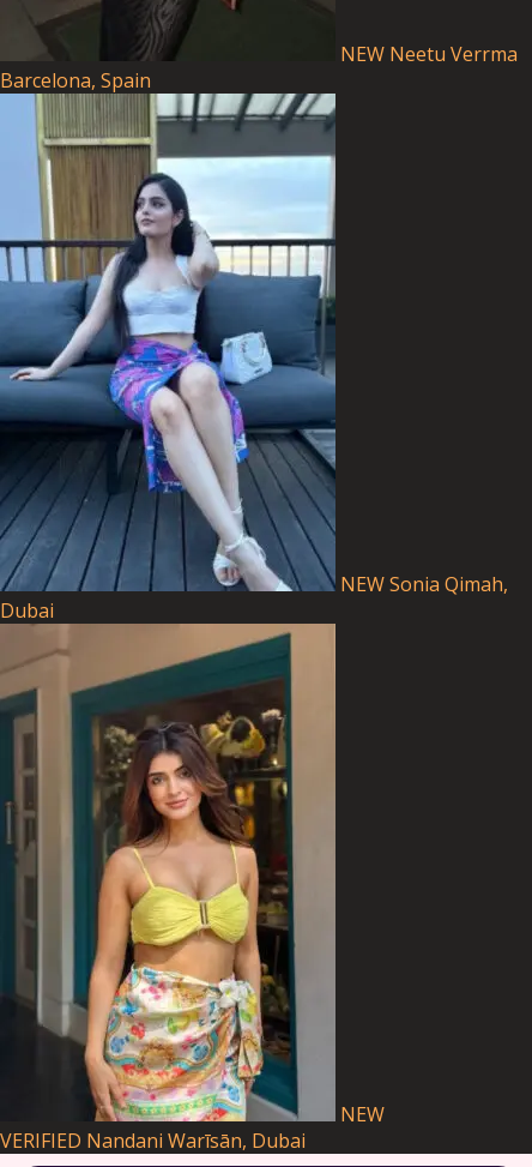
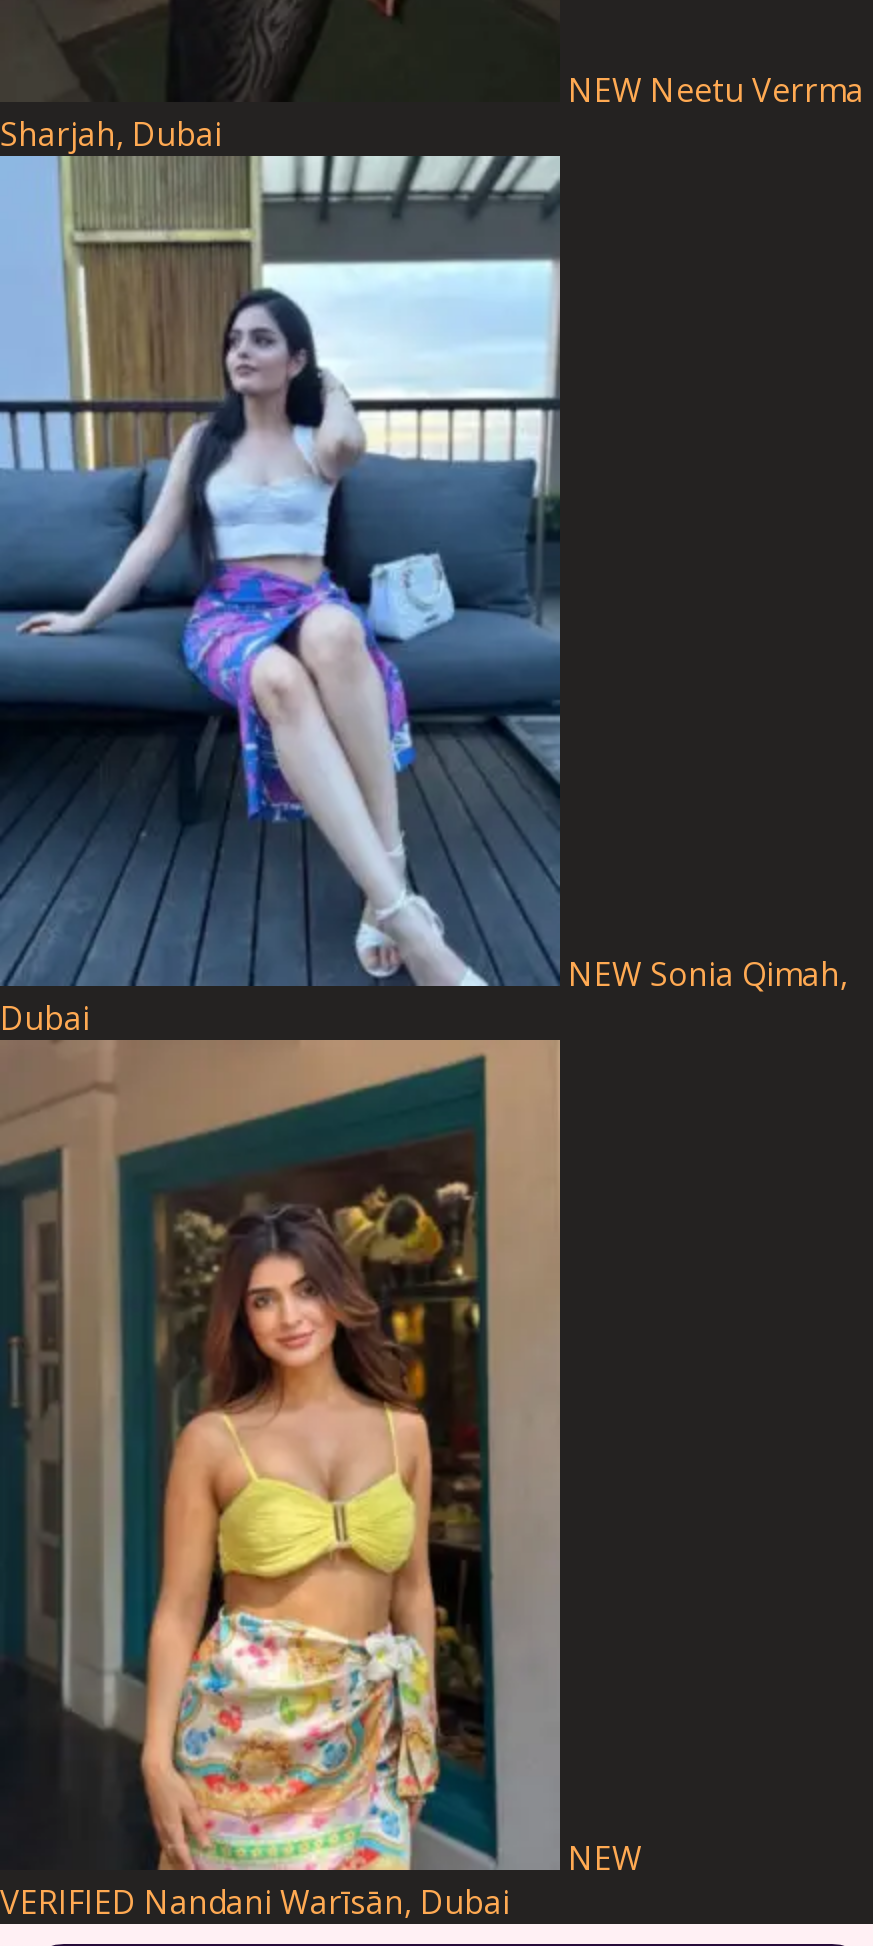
[0,67,151,94] Barcelona, Spain -> [0,112,222,156] Sharjah, Dubai

